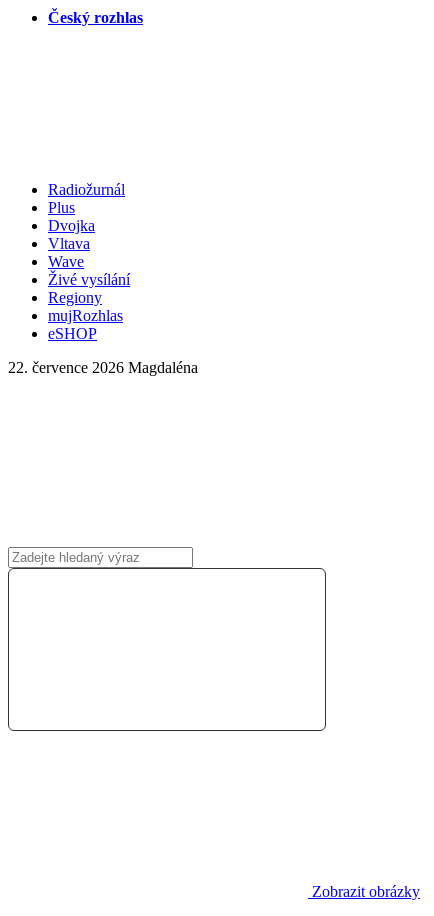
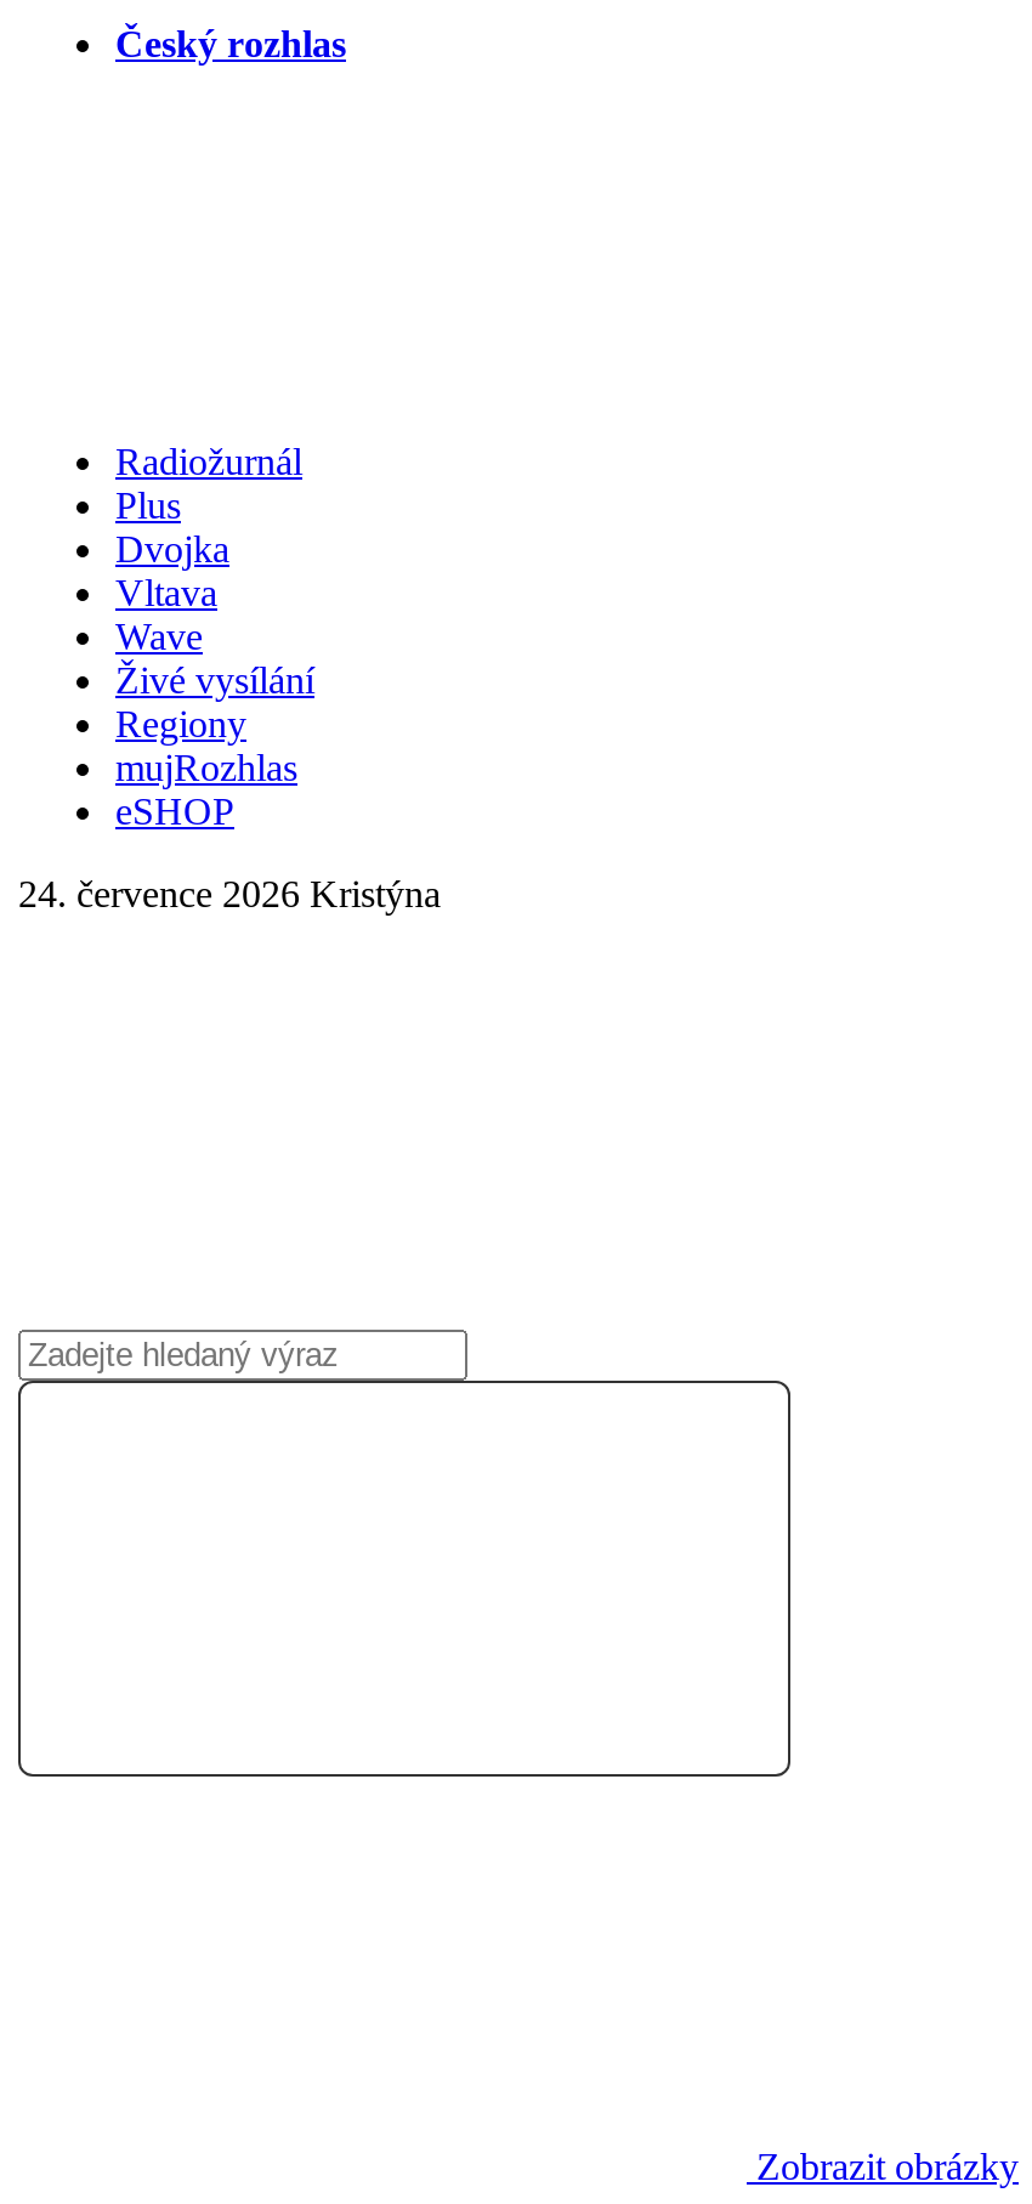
[8,359,198,376] 22. července 2026 Magdaléna -> [18,873,441,914] 24. července 2026 Kristýna

